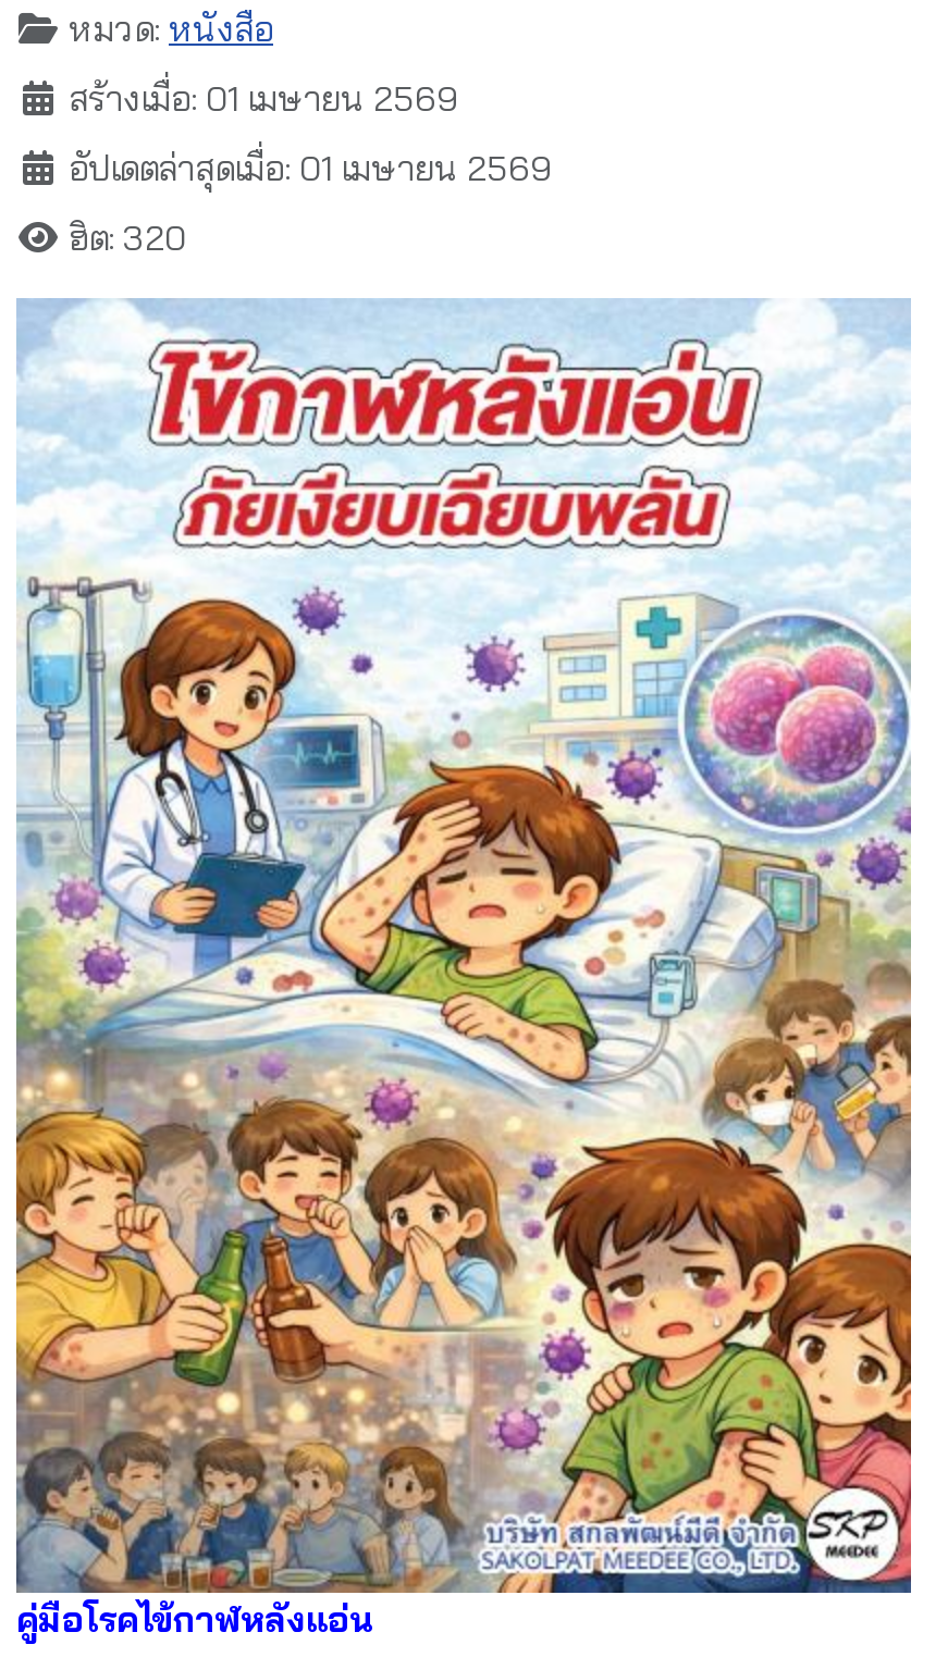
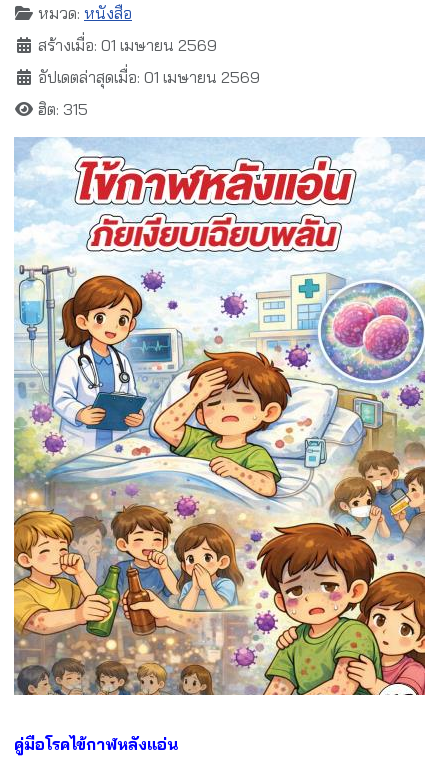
[69,215,186,258] ฮิต: 320 -> [38,99,88,119] ฮิต: 315
[14,1510,913,1595] [image] -> none

